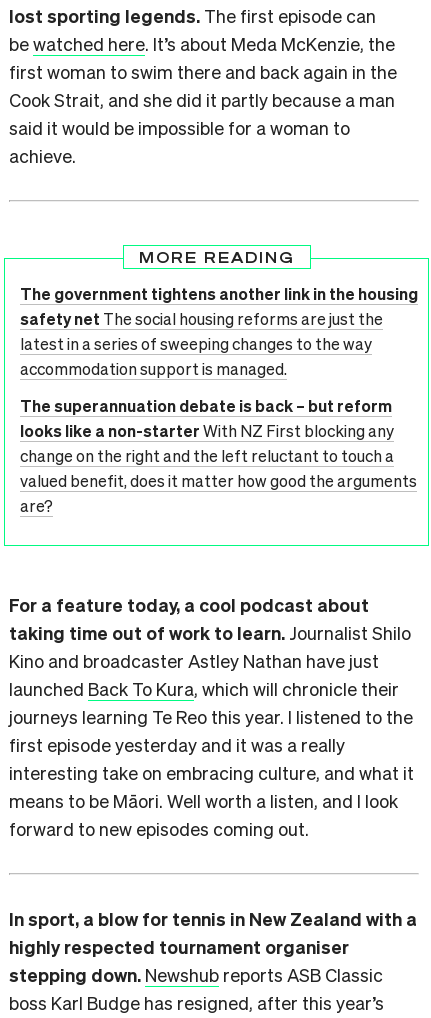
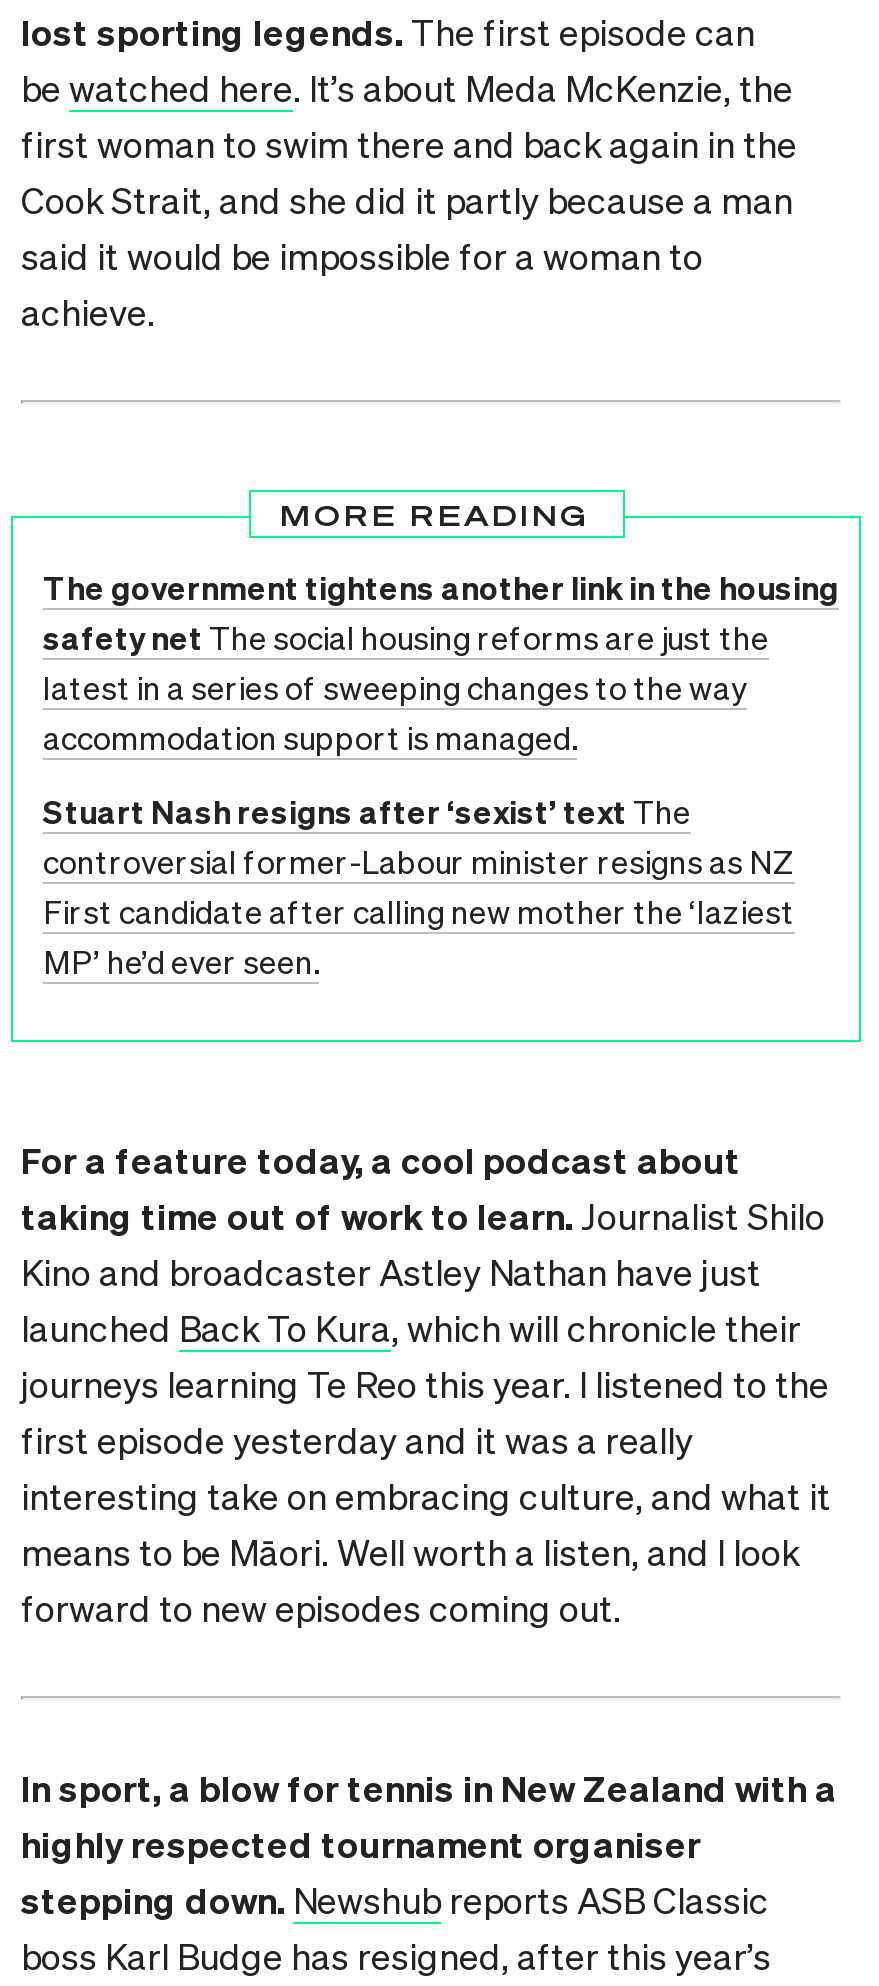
[20,395,417,516] The superannuation debate is back – but reform | looks like a non-starter With NZ First blocking any | change on the right and the left reluctant to touch a | valued benefit, does it matter how good the arguments | are? -> [43,790,795,982] Stuart Nash resigns after ‘sexist’ text The | controversial former-Labour minister resigns as NZ | First candidate after calling new mother the ‘laziest | MP’ he’d ever seen.

